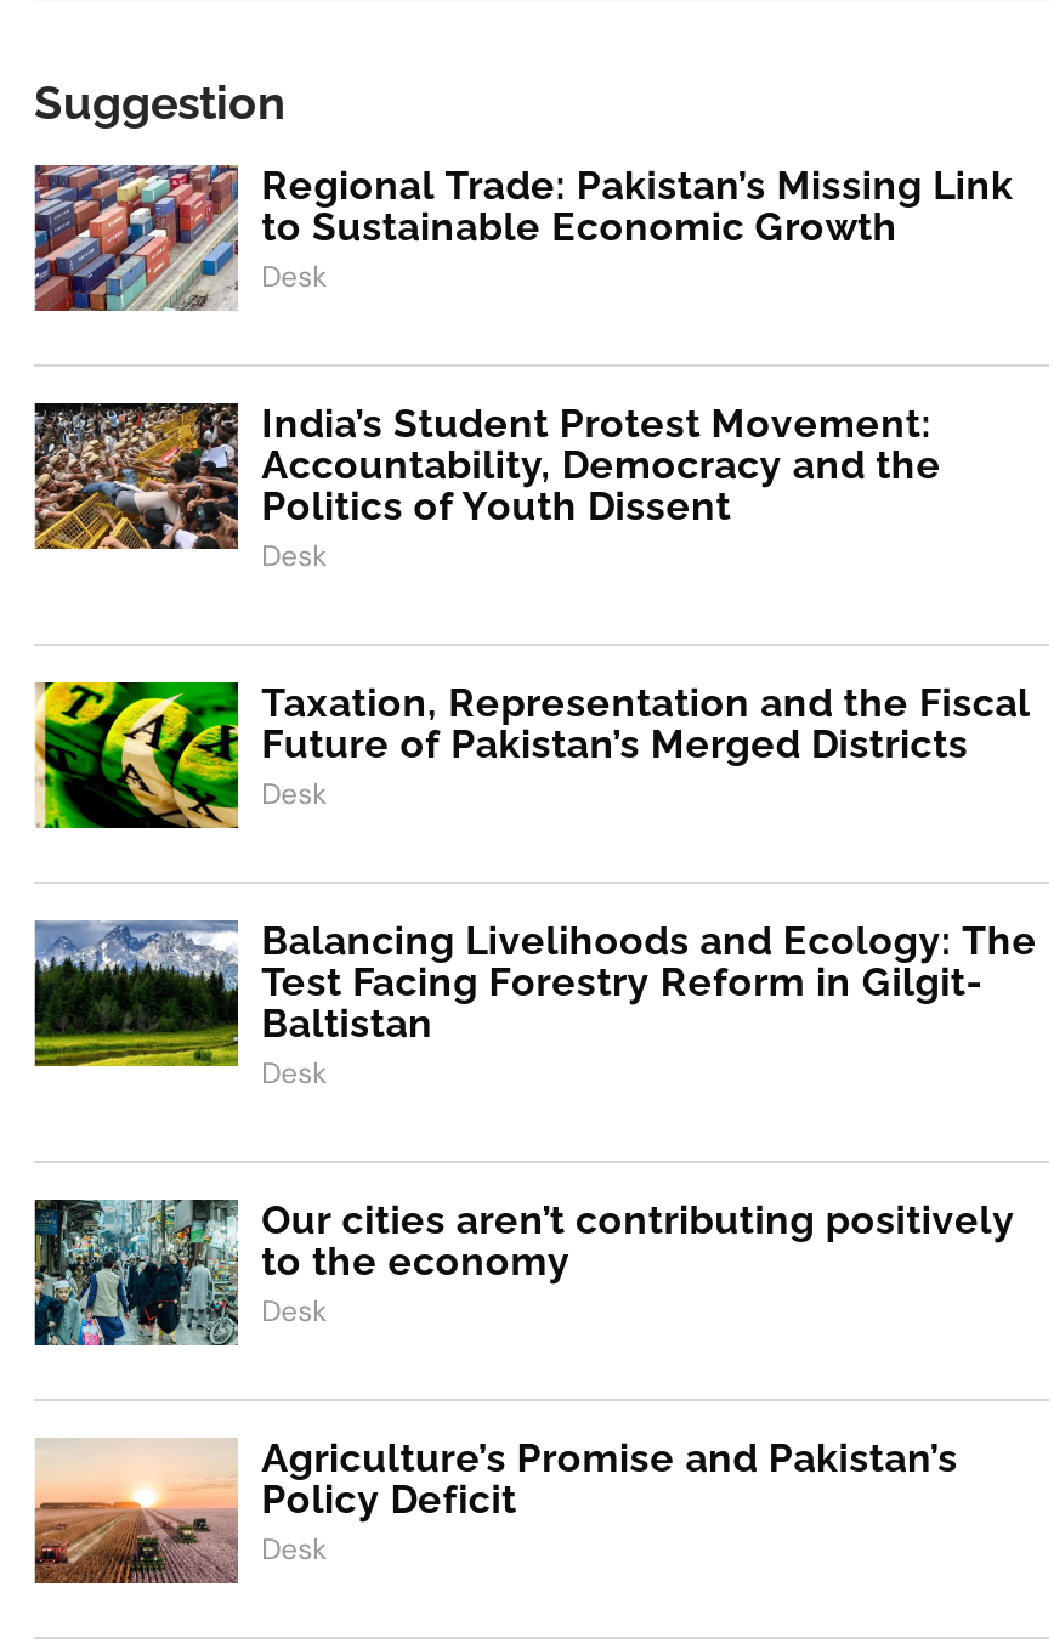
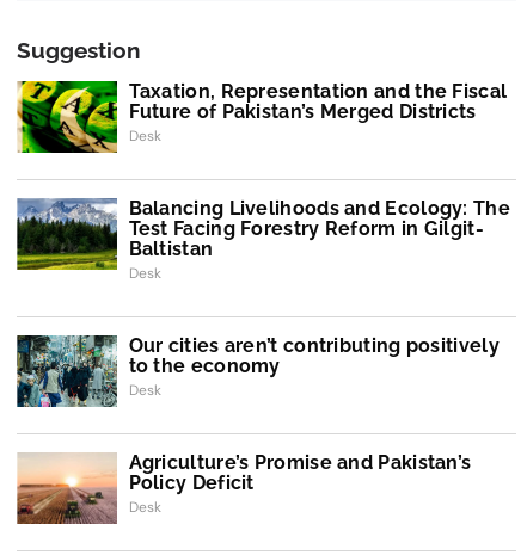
[32,161,1013,574] [image] | Regional Trade: Pakistan’s Missing Link | to Sustainable Economic Growth | Desk | India’s Student Protest Movement: | Accountability, Democracy and the | Politics of Youth Dissent | Desk -> none
[34,401,226,551] [image] -> none

